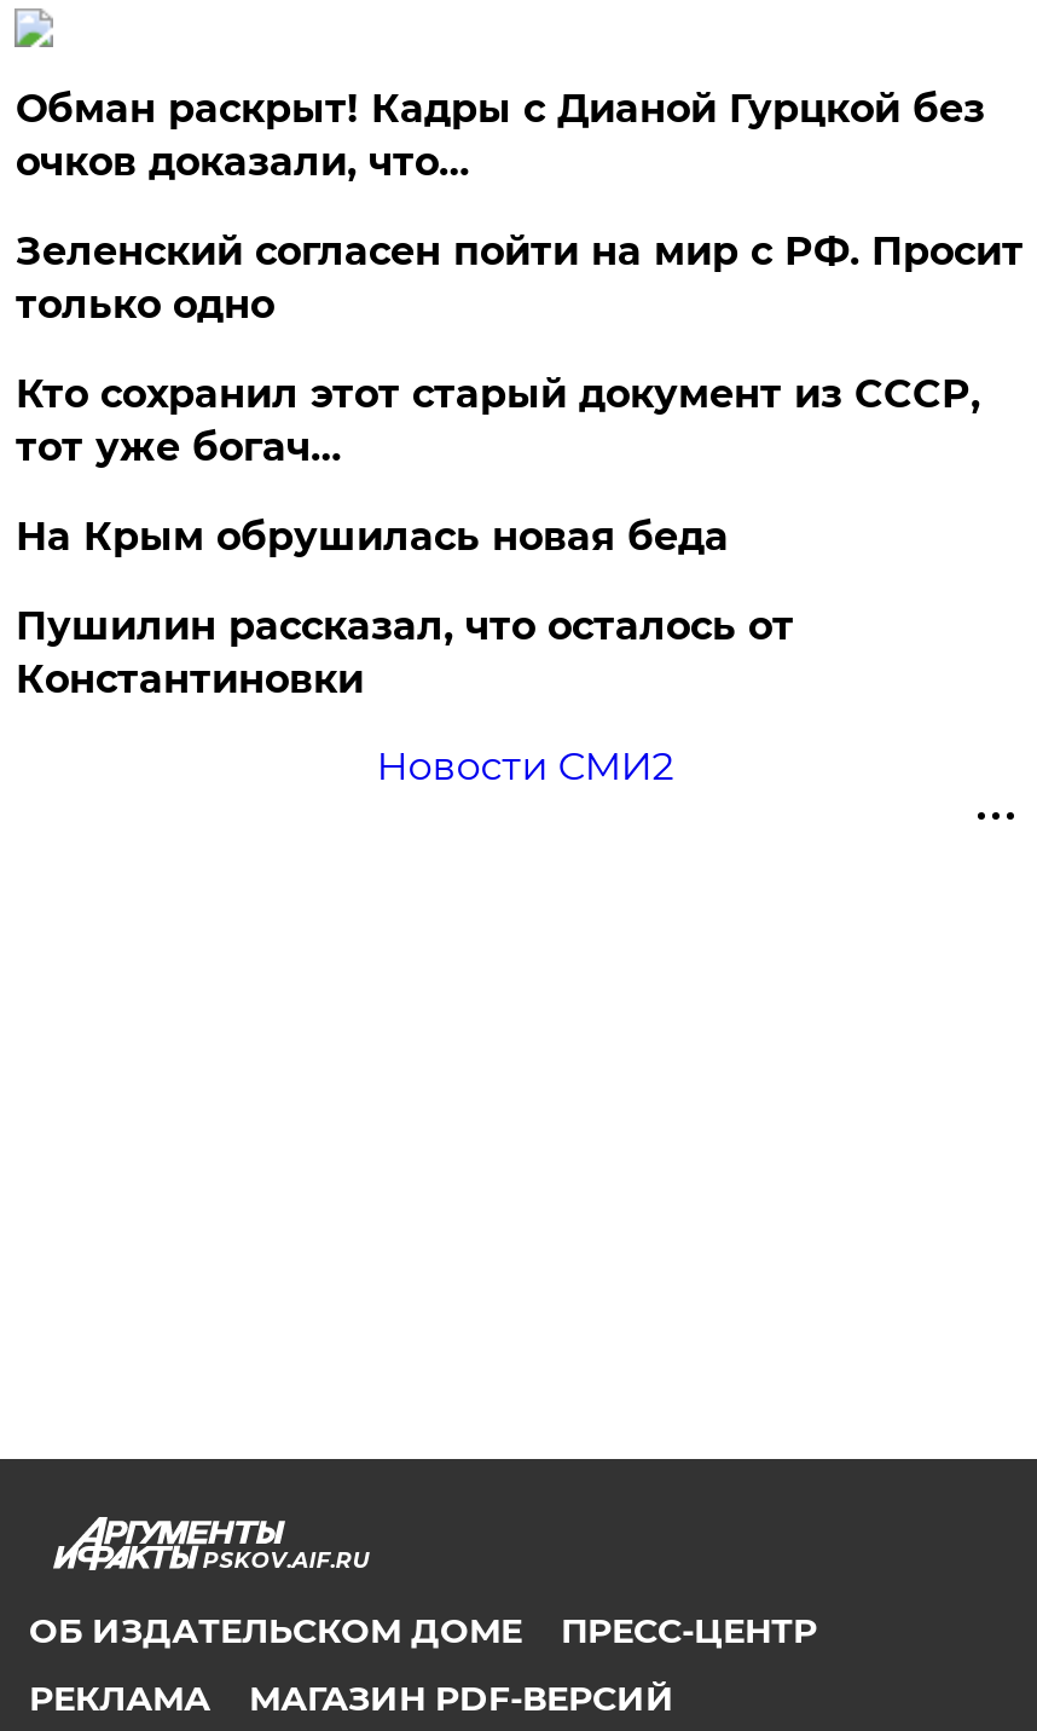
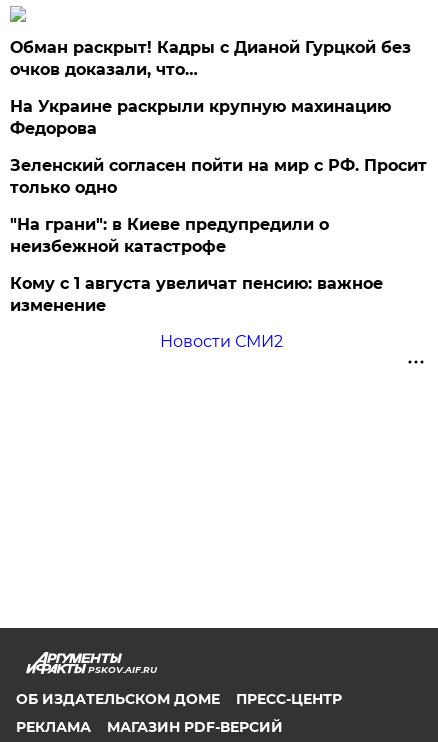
none -> [10,97,391,138] На Украине раскрыли крупную махинацию | Федорова
moved [15,228,1023,328] -> [10,156,427,197]: Зеленский согласен пойти на мир с РФ. Просит | только одно
[15,371,980,702] Кто сохранил этот старый документ из СССР, | тот уже богач… | На Крым обрушилась новая беда | Пушилин рассказал, что осталось от | Константиновки -> [10,215,383,315] "На грани": в Киеве предупредили о | неизбежной катастрофе | Кому с 1 августа увеличат пенсию: важное | изменение

